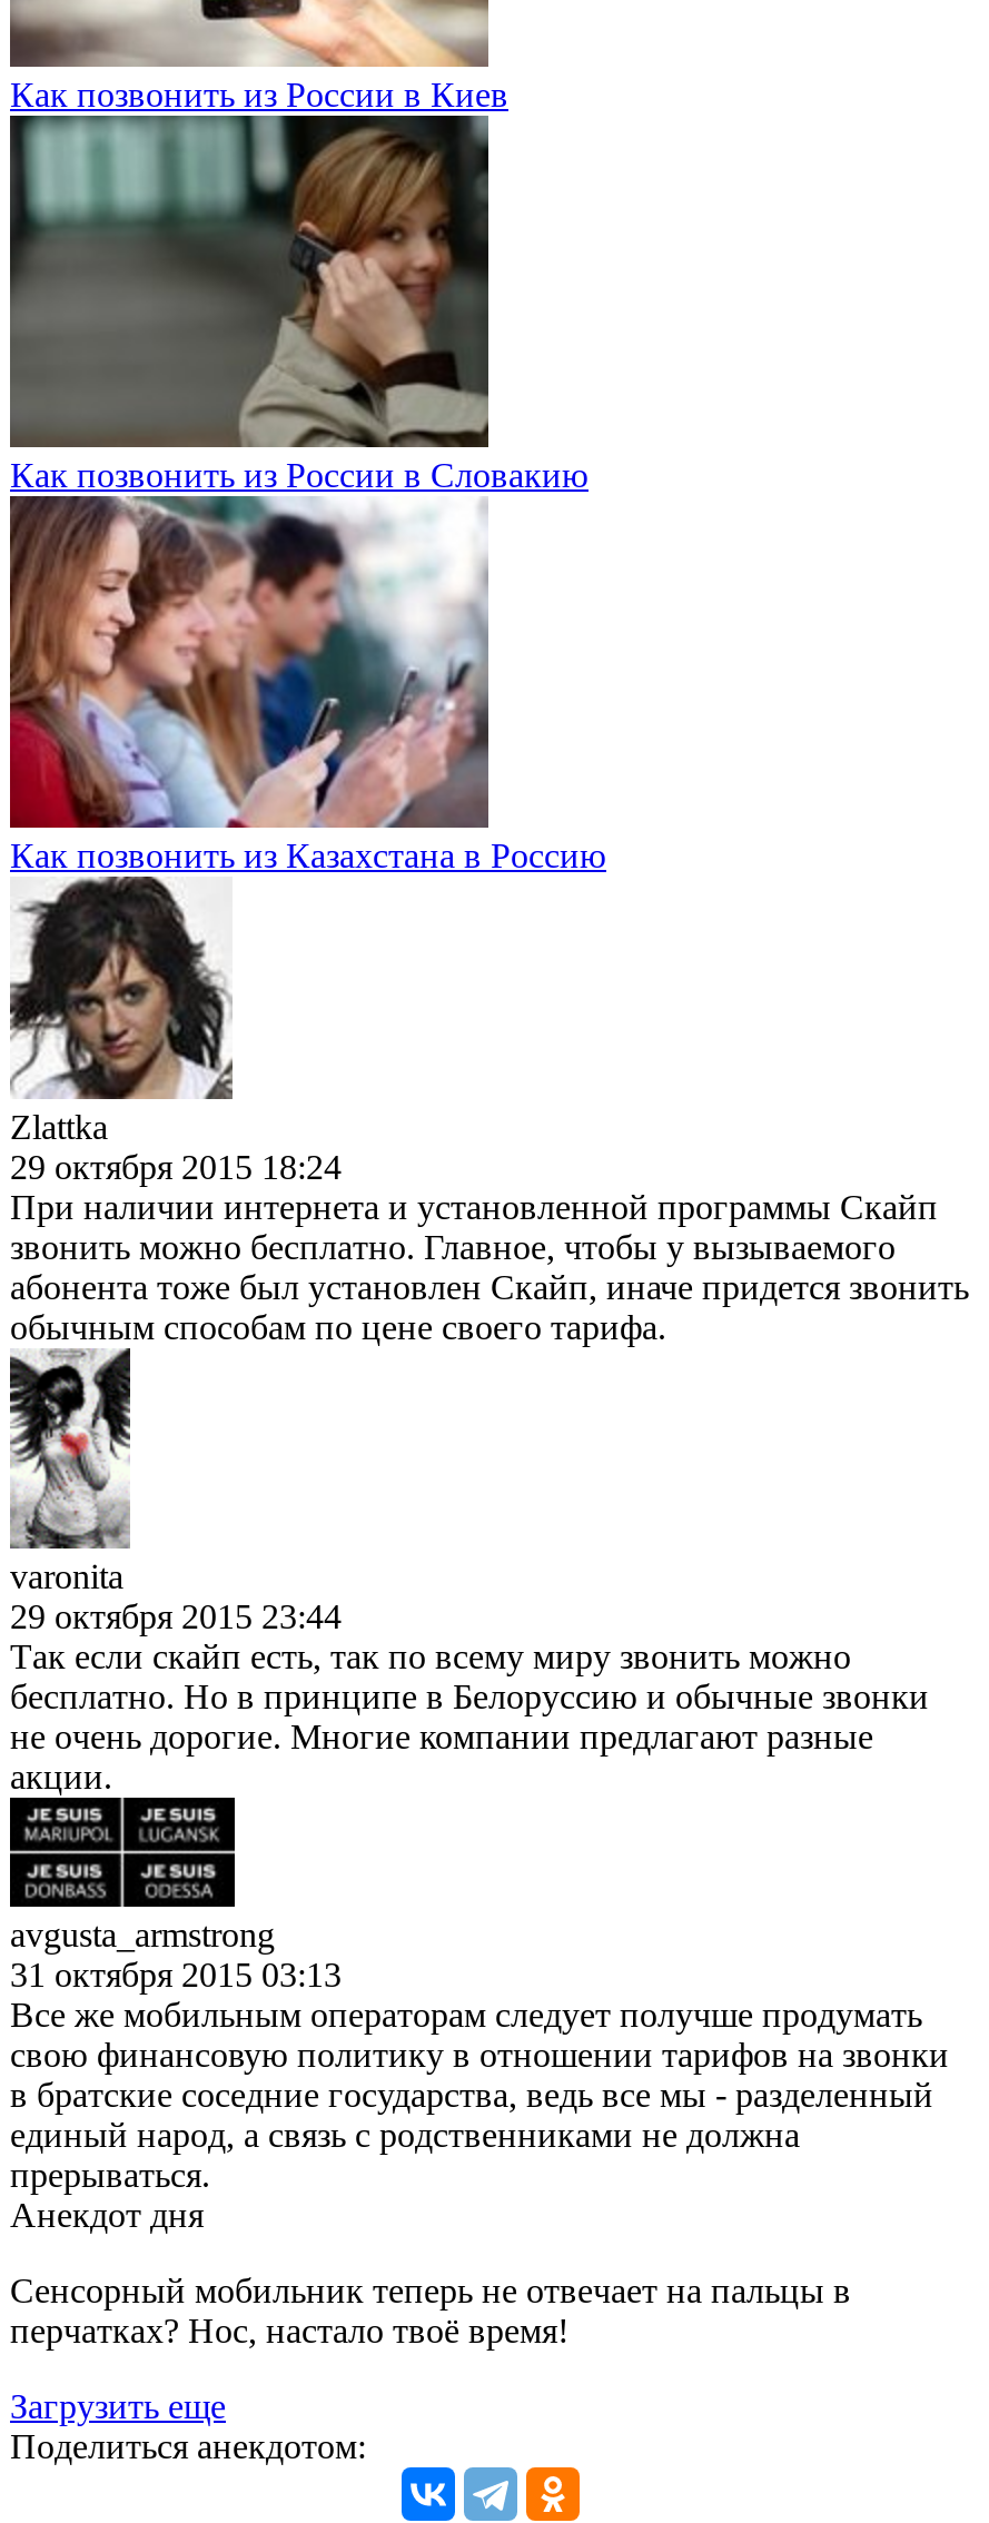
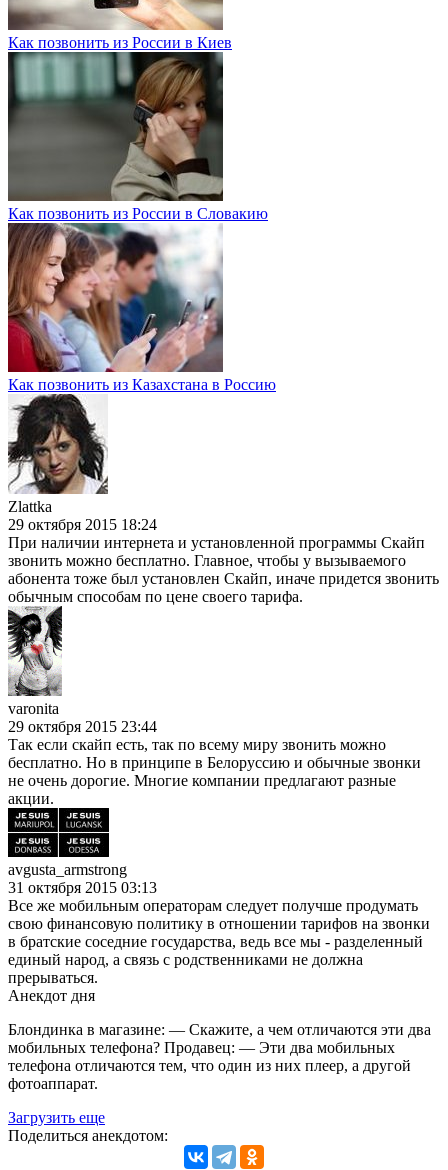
[10,2271,851,2349] Сенсорный мобильник теперь не отвечает на пальцы в | перчатках? Нос, настало твоё время! -> [8,1021,431,1092] Блондинка в магазине: — Скажите, а чем отличаются эти два | мобильных телефона? Продавец: — Эти два мобильных | телефона отличаются тем, что один из них плеер, а другой | фотоаппарат.

